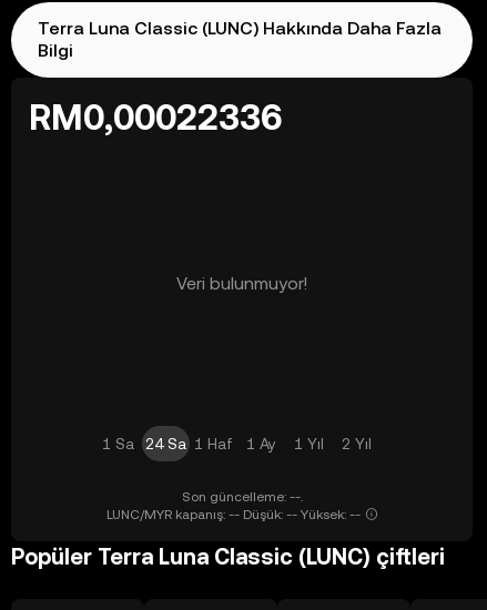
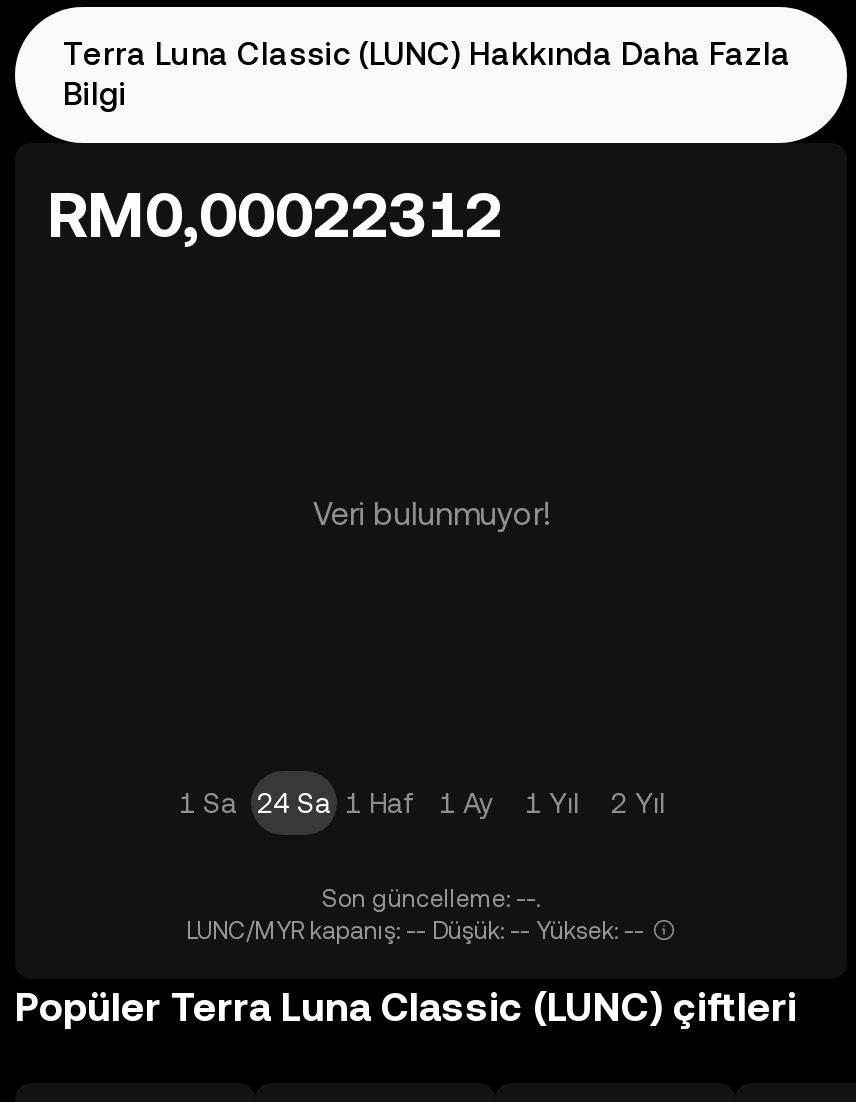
[29,96,282,138] RM0,00022336 -> [47,177,503,251] RM0,00022312

